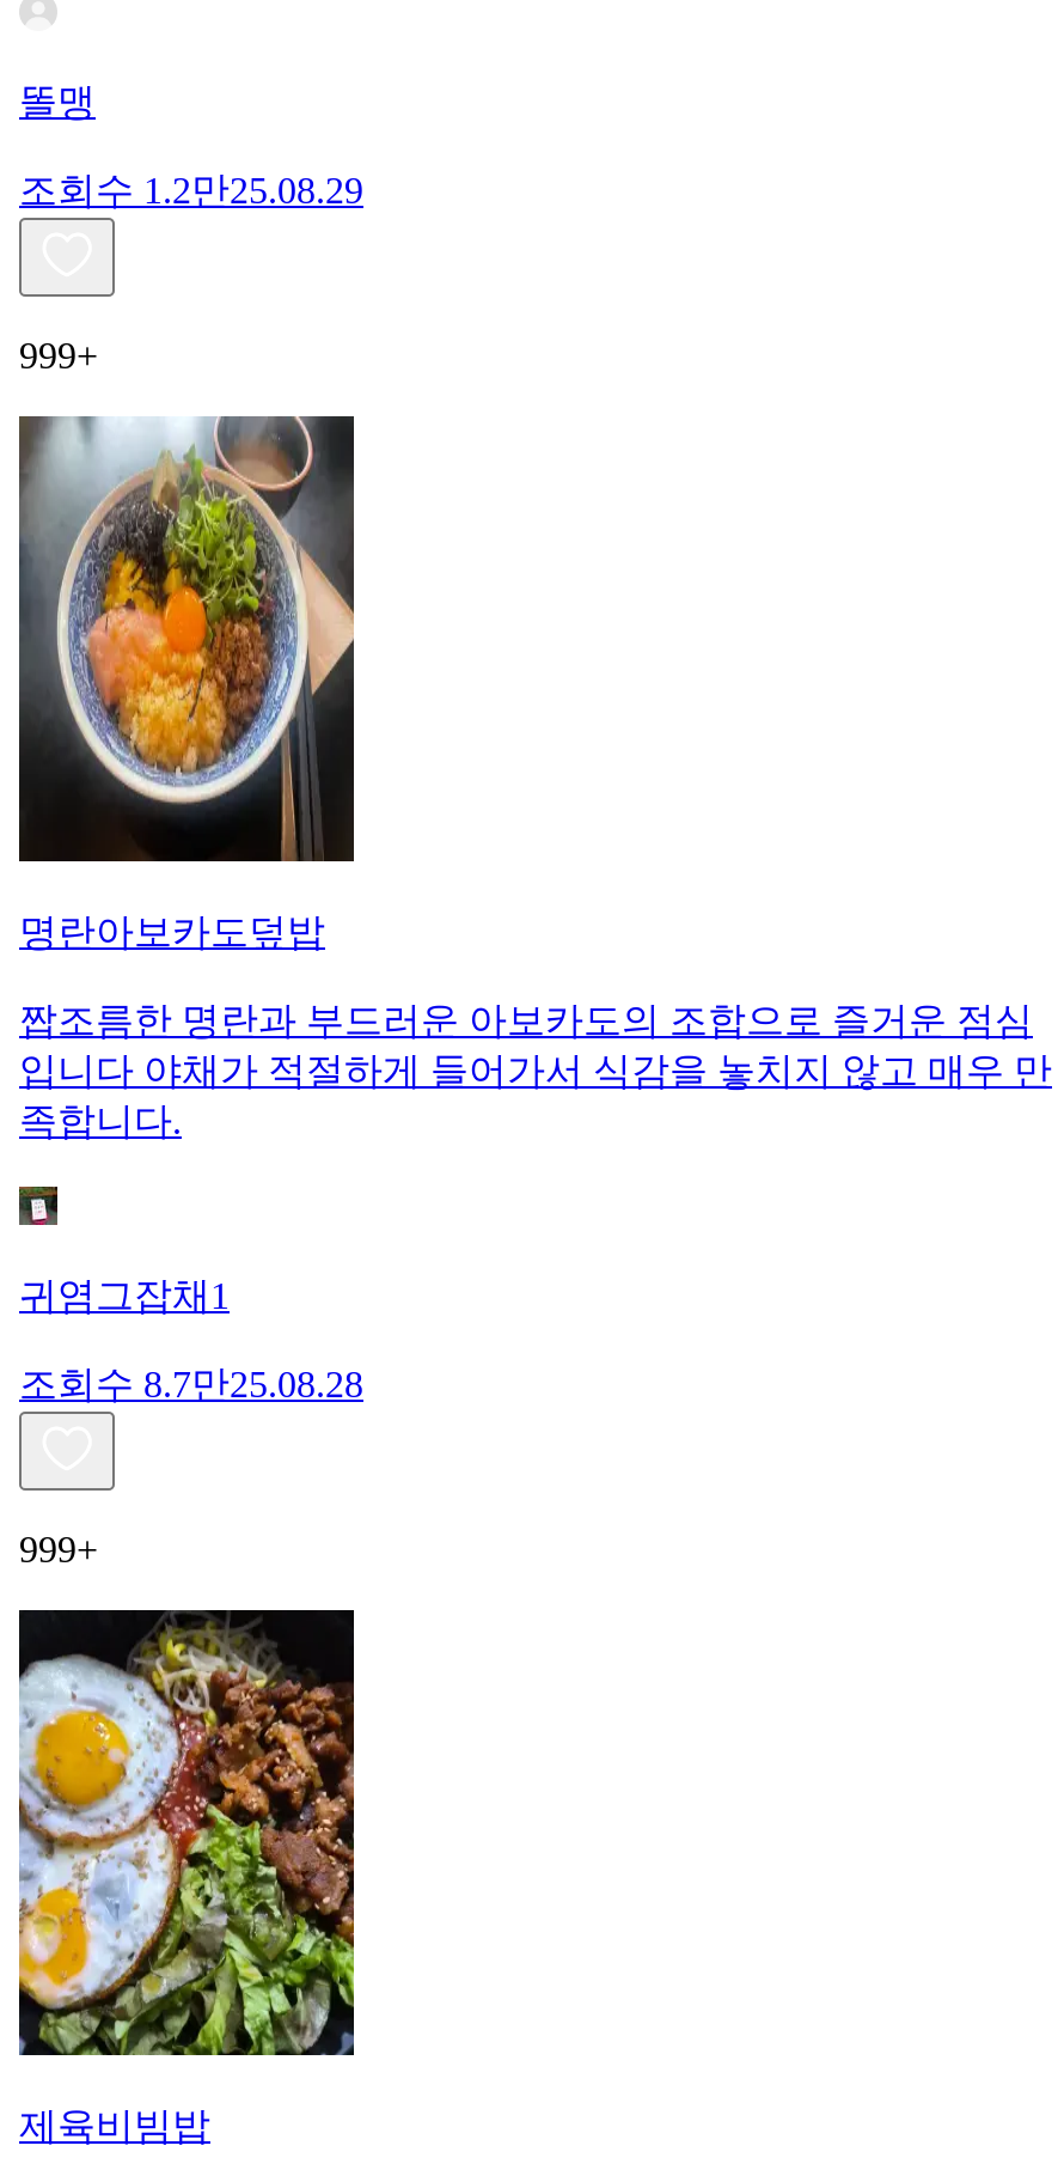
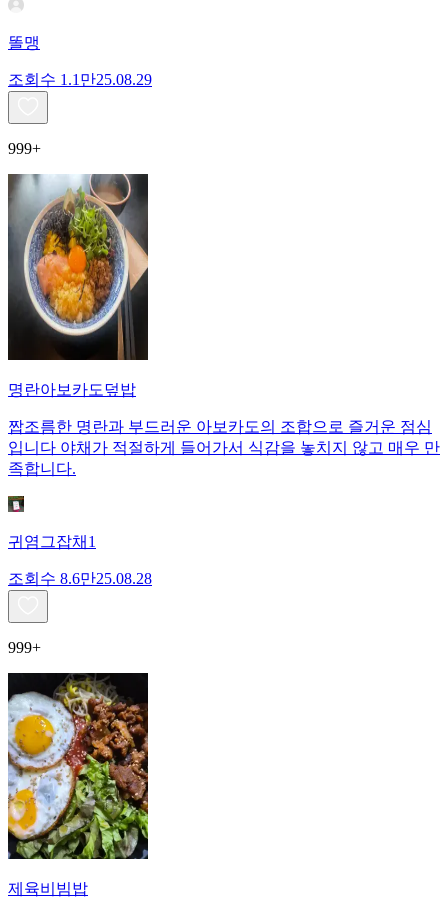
[19,169,363,210] 조회수 1.2만 25.08.29 -> [8,71,152,88] 조회수 1.1만 25.08.29
[19,1363,363,1404] 조회수 8.7만 25.08.28 -> [8,570,152,587] 조회수 8.6만 25.08.28

